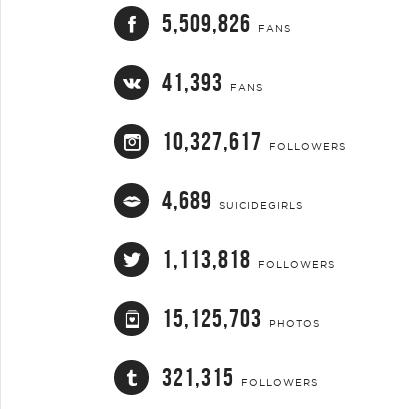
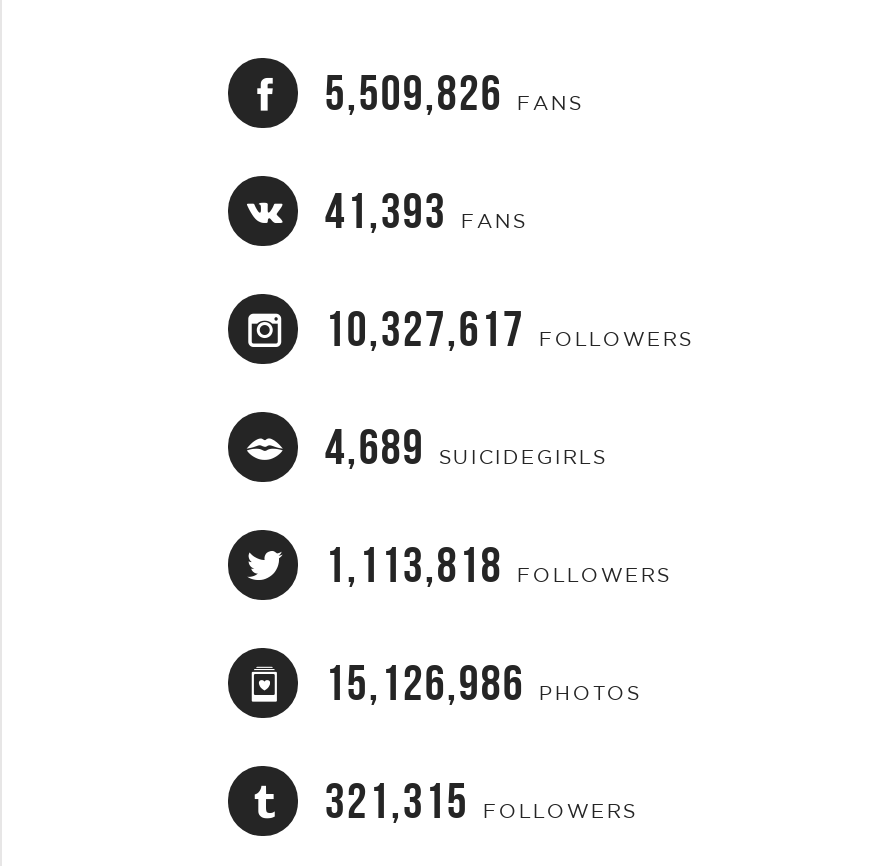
[162,305,320,332] 15,125,703 PHOTOS -> [325,656,641,710] 15,126,986 PHOTOS

